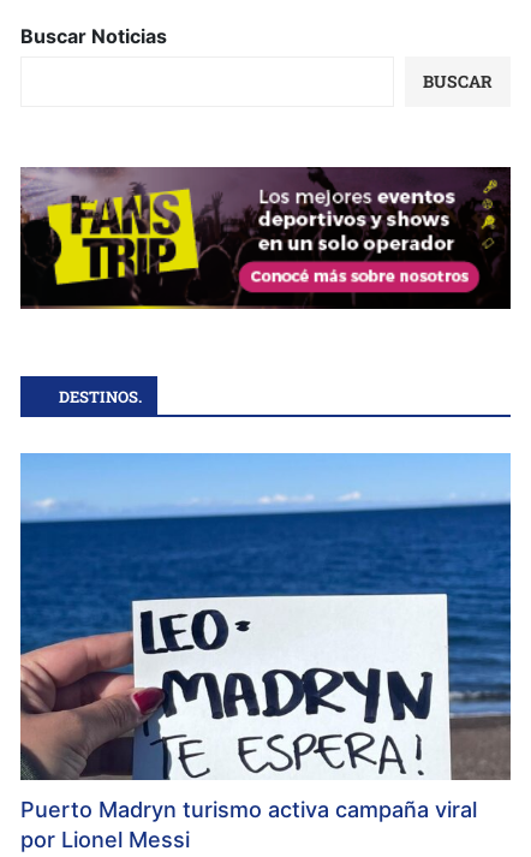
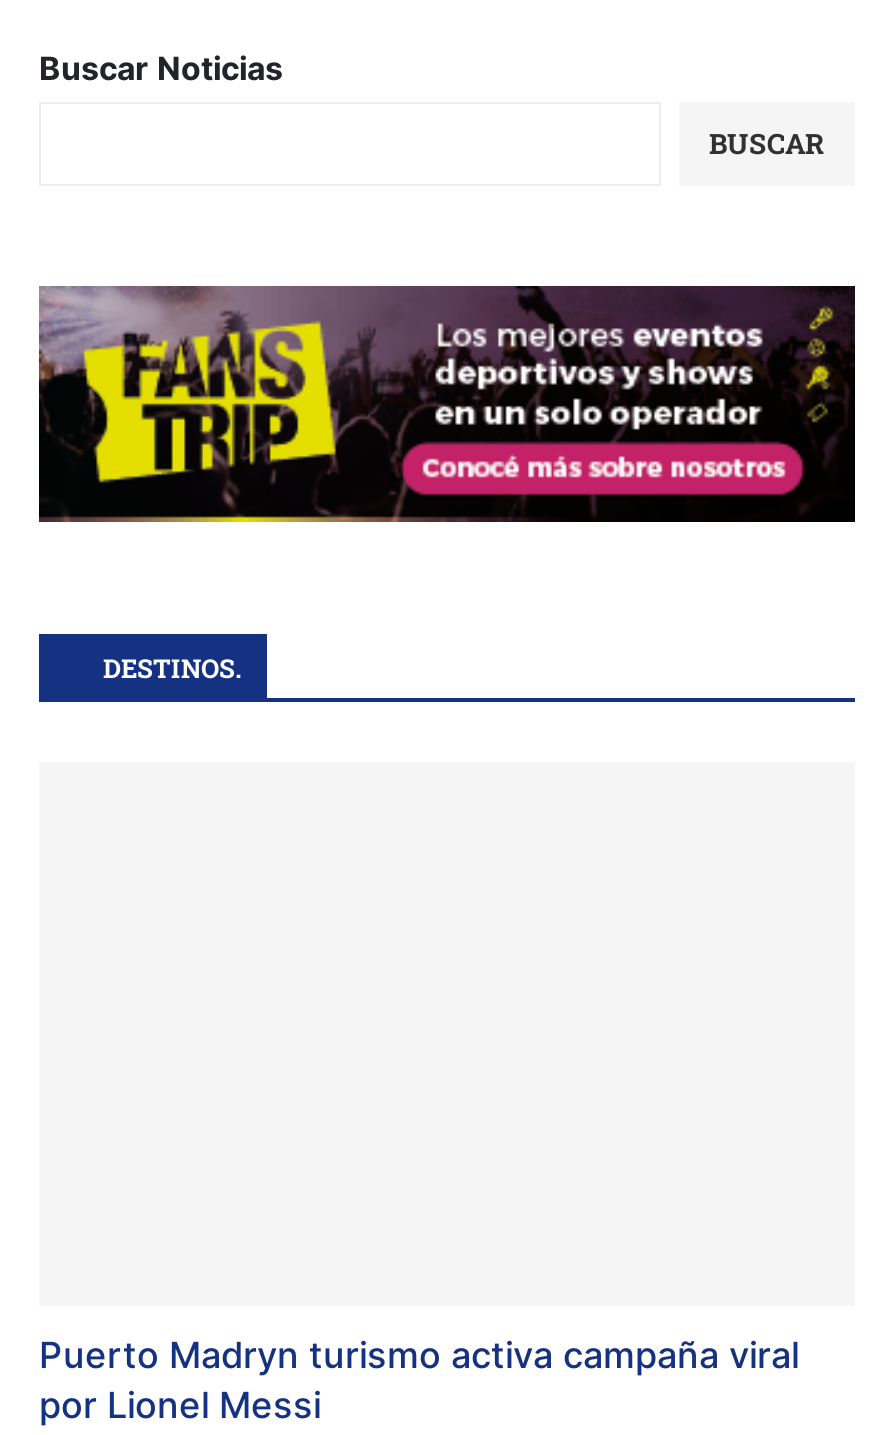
[19,452,512,781] [image] -> none

